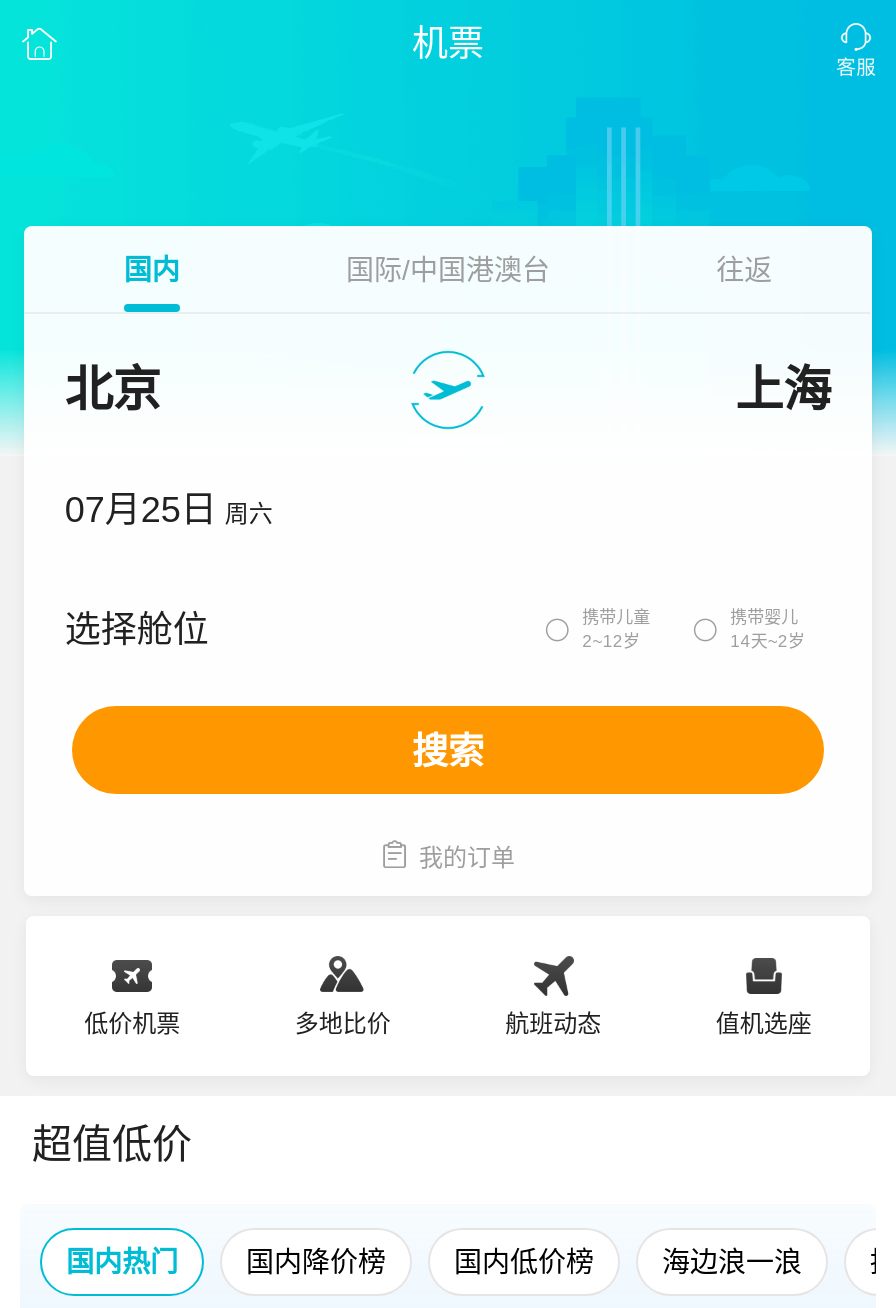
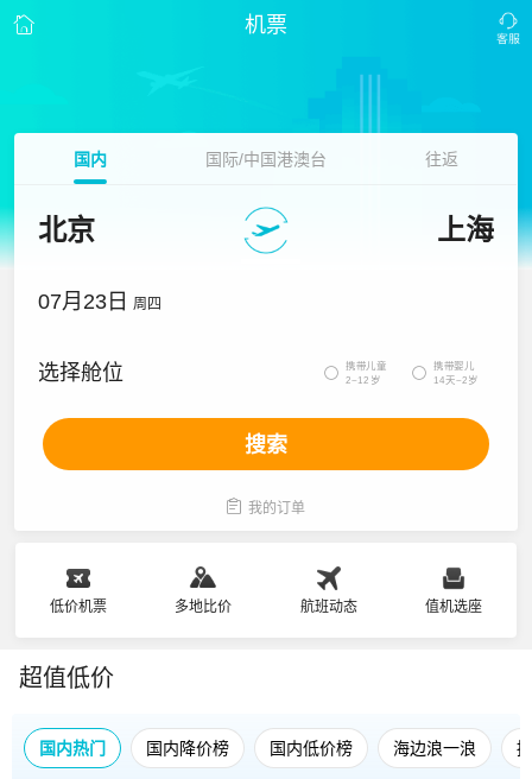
[65,490,273,530] 07月25日 周六 -> [38,290,162,313] 07月23日 周四

